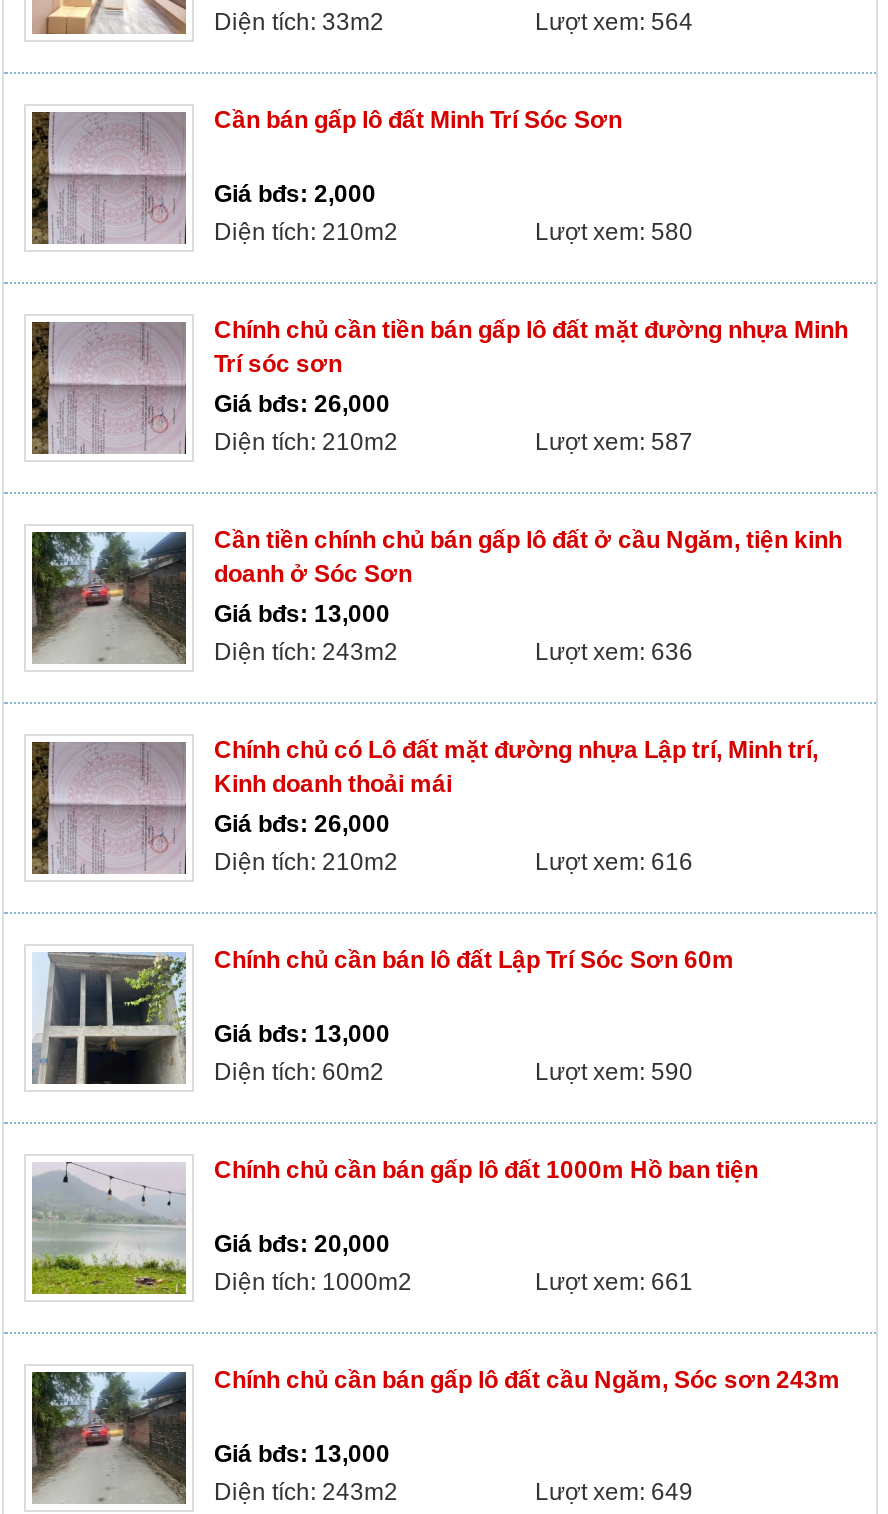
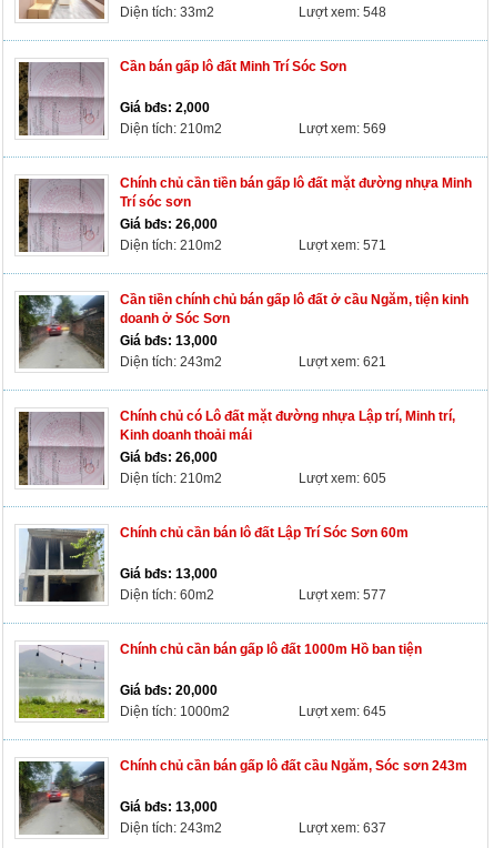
[535,7,693,35] Lượt xem: 564 -> [298,4,386,20] Lượt xem: 548
[535,217,693,245] Lượt xem: 580 -> [298,121,386,136] Lượt xem: 569
[535,427,693,455] Lượt xem: 587 -> [298,237,386,253] Lượt xem: 571
[535,637,693,665] Lượt xem: 636 -> [298,354,386,369] Lượt xem: 621
[535,847,693,875] Lượt xem: 616 -> [298,470,386,486] Lượt xem: 605
[535,1057,693,1085] Lượt xem: 590 -> [298,587,386,602] Lượt xem: 577
[535,1267,693,1295] Lượt xem: 661 -> [298,703,386,719] Lượt xem: 645
[535,1477,693,1505] Lượt xem: 649 -> [298,820,386,835] Lượt xem: 637

